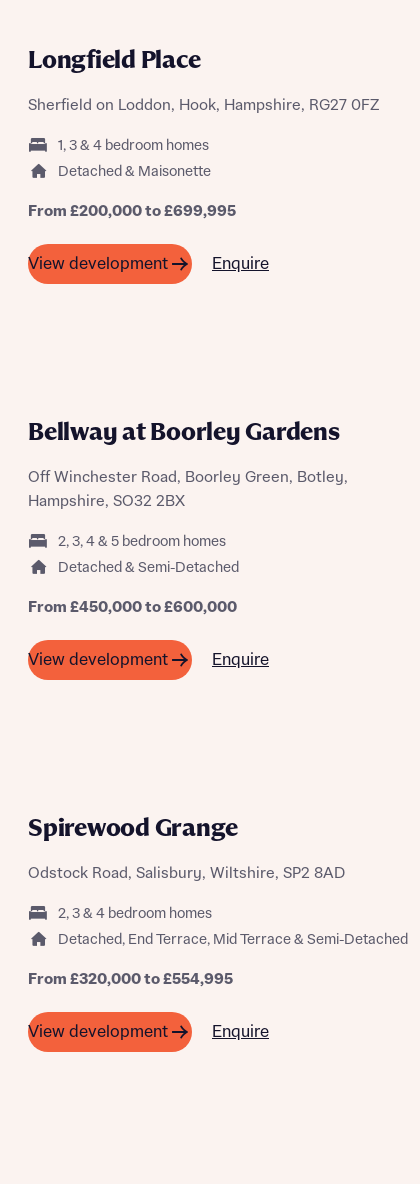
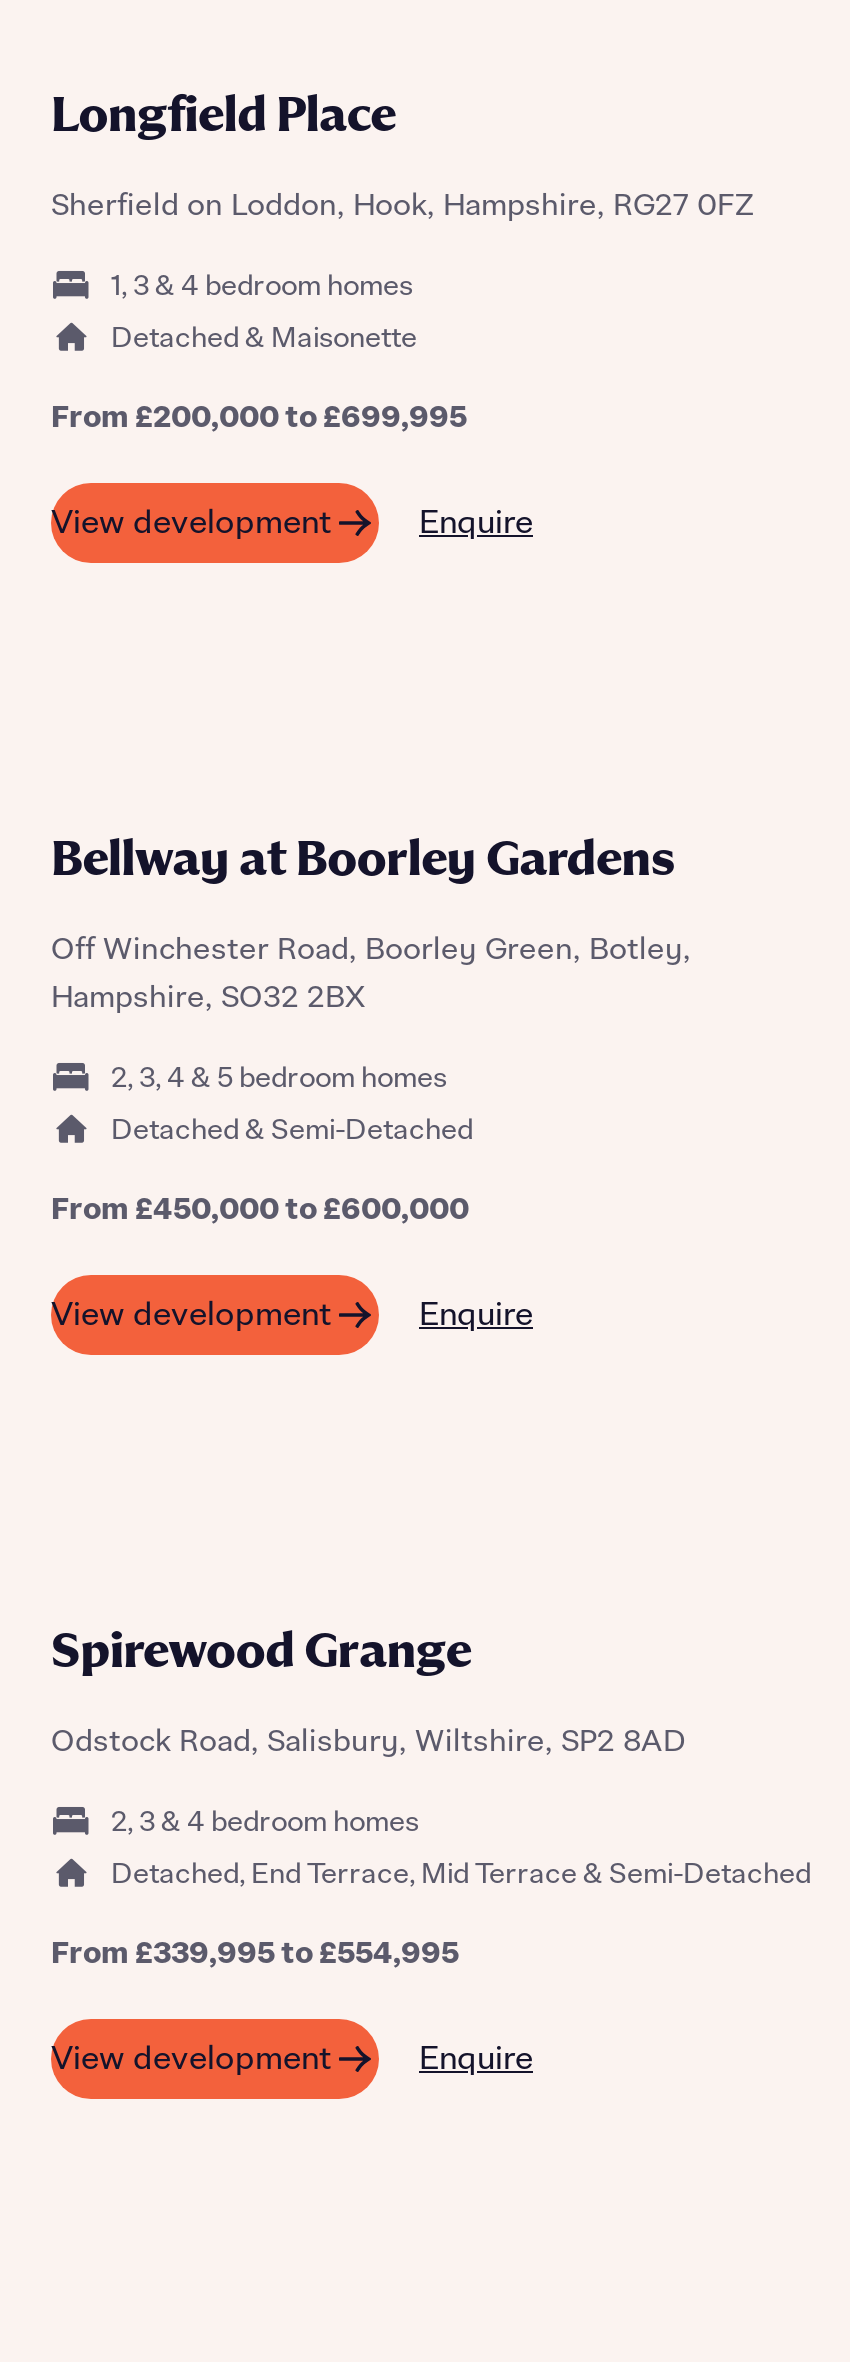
[28,971,233,988] From £320,000 to £554,995 -> [51,1937,459,1971] From £339,995 to £554,995

